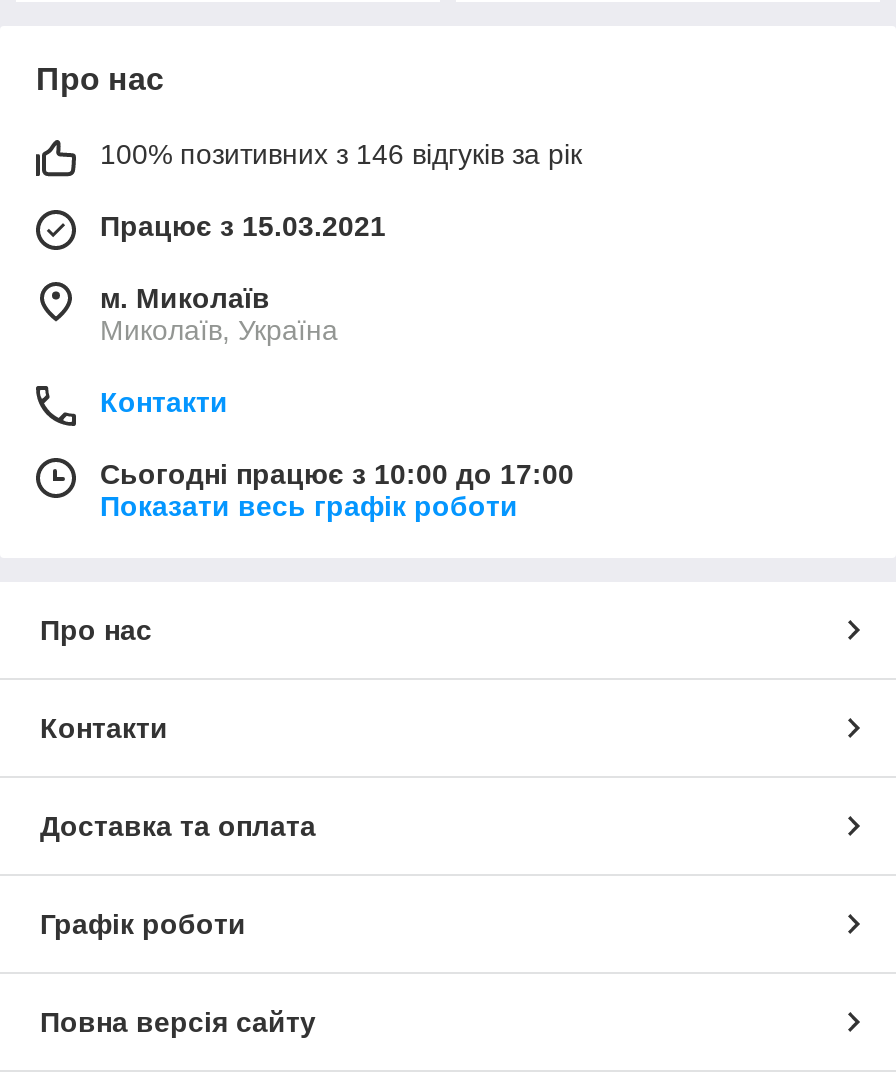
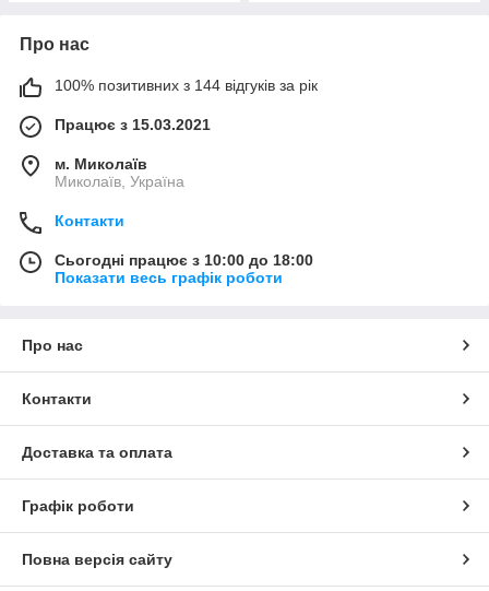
[100,138,582,170] 100% позитивних з 146 відгуків за рік -> [55,76,318,94] 100% позитивних з 144 відгуків за рік
[100,458,574,490] Сьогодні працює з 10:00 до 17:00 -> [55,251,313,269] Сьогодні працює з 10:00 до 18:00

